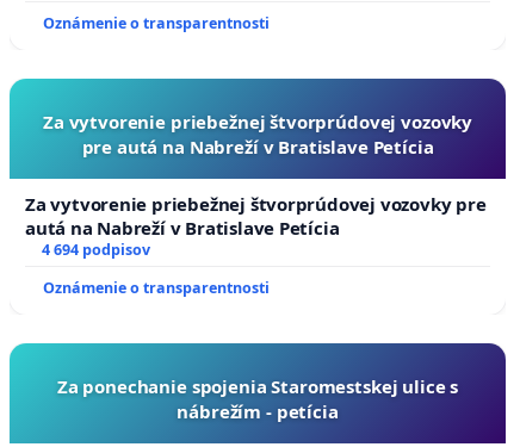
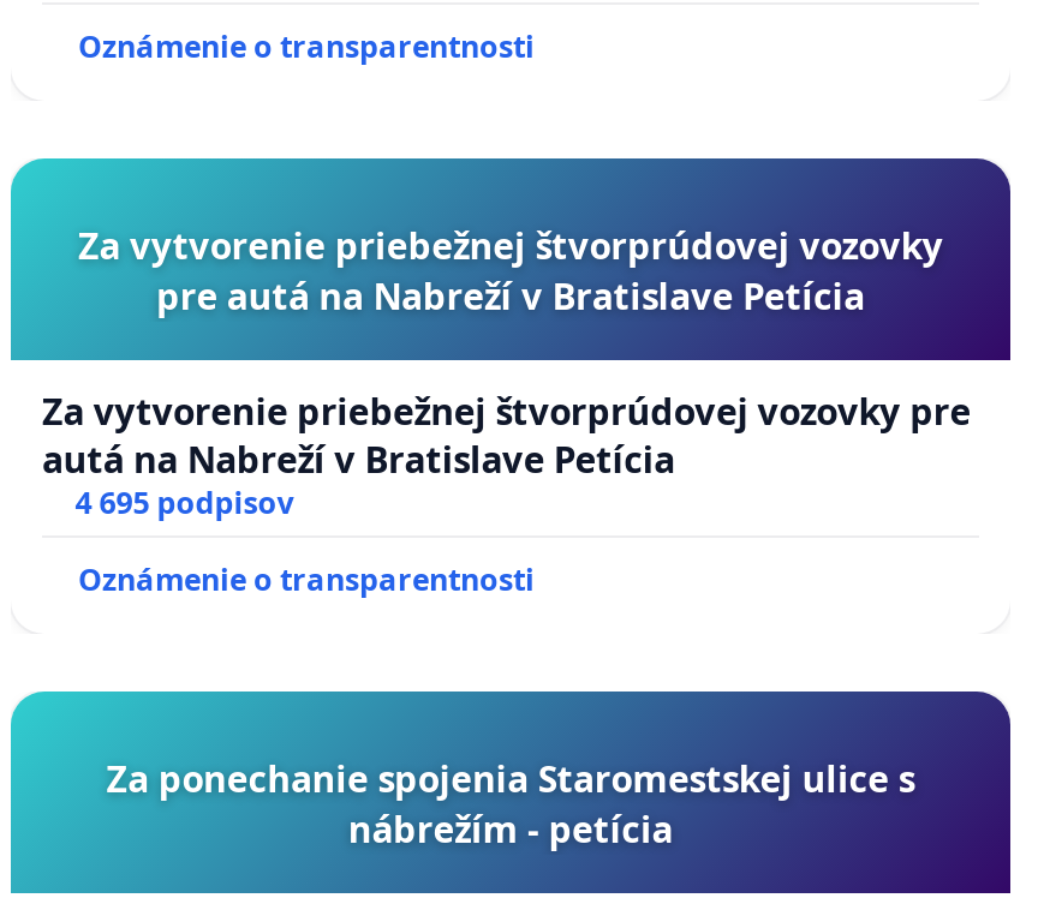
[42,239,150,259] 4 694 podpisov -> [75,482,294,523] 4 695 podpisov

